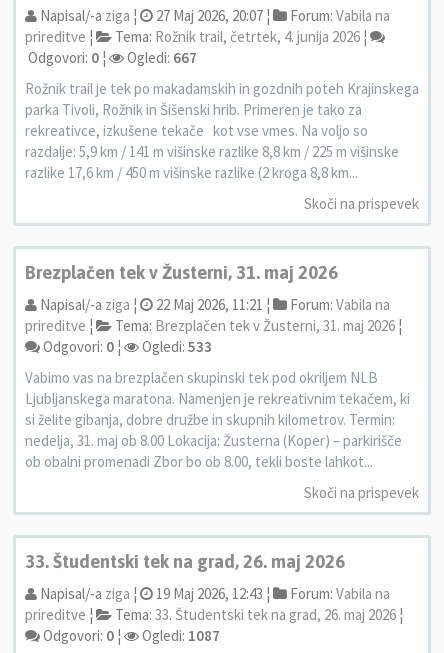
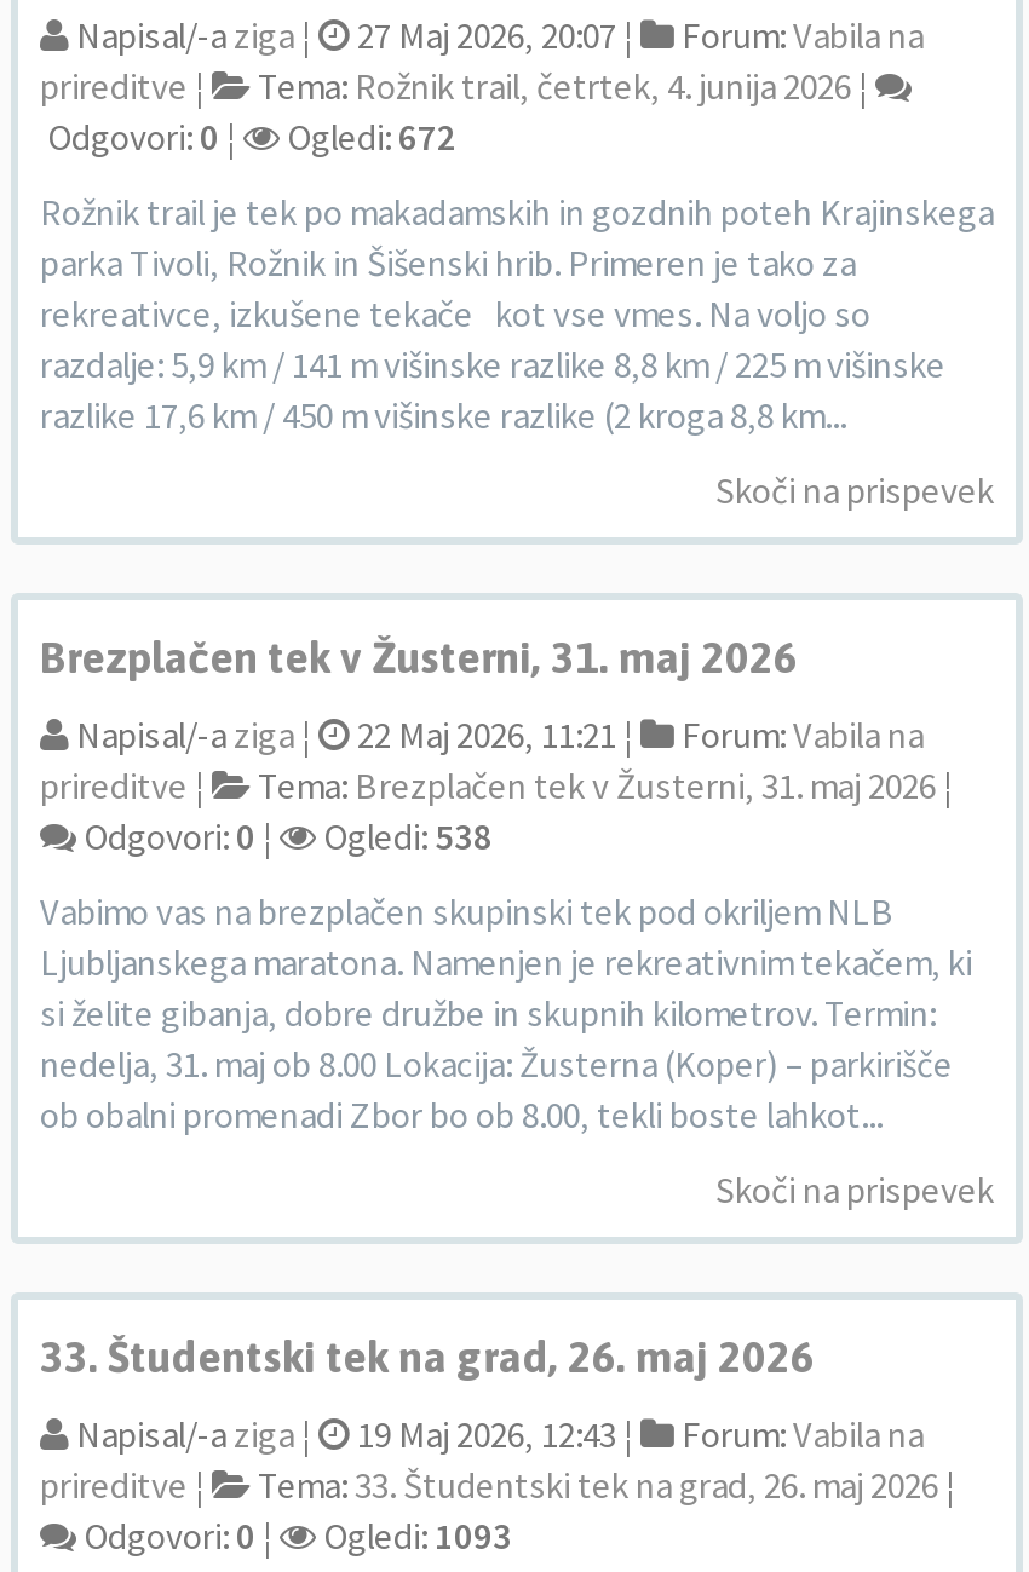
[25,48,197,67] Odgovori: 0 ¦ Ogledi: 667 -> [40,114,456,160] Odgovori: 0 ¦ Ogledi: 672
[40,337,212,356] Odgovori: 0 ¦ Ogledi: 533 -> [76,813,493,859] Odgovori: 0 ¦ Ogledi: 538
[40,626,220,645] Odgovori: 0 ¦ Ogledi: 1087 -> [76,1513,512,1559] Odgovori: 0 ¦ Ogledi: 1093

